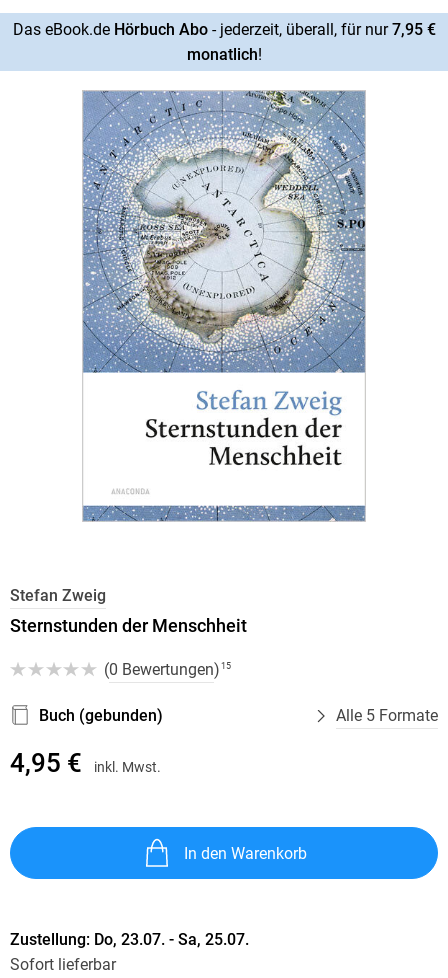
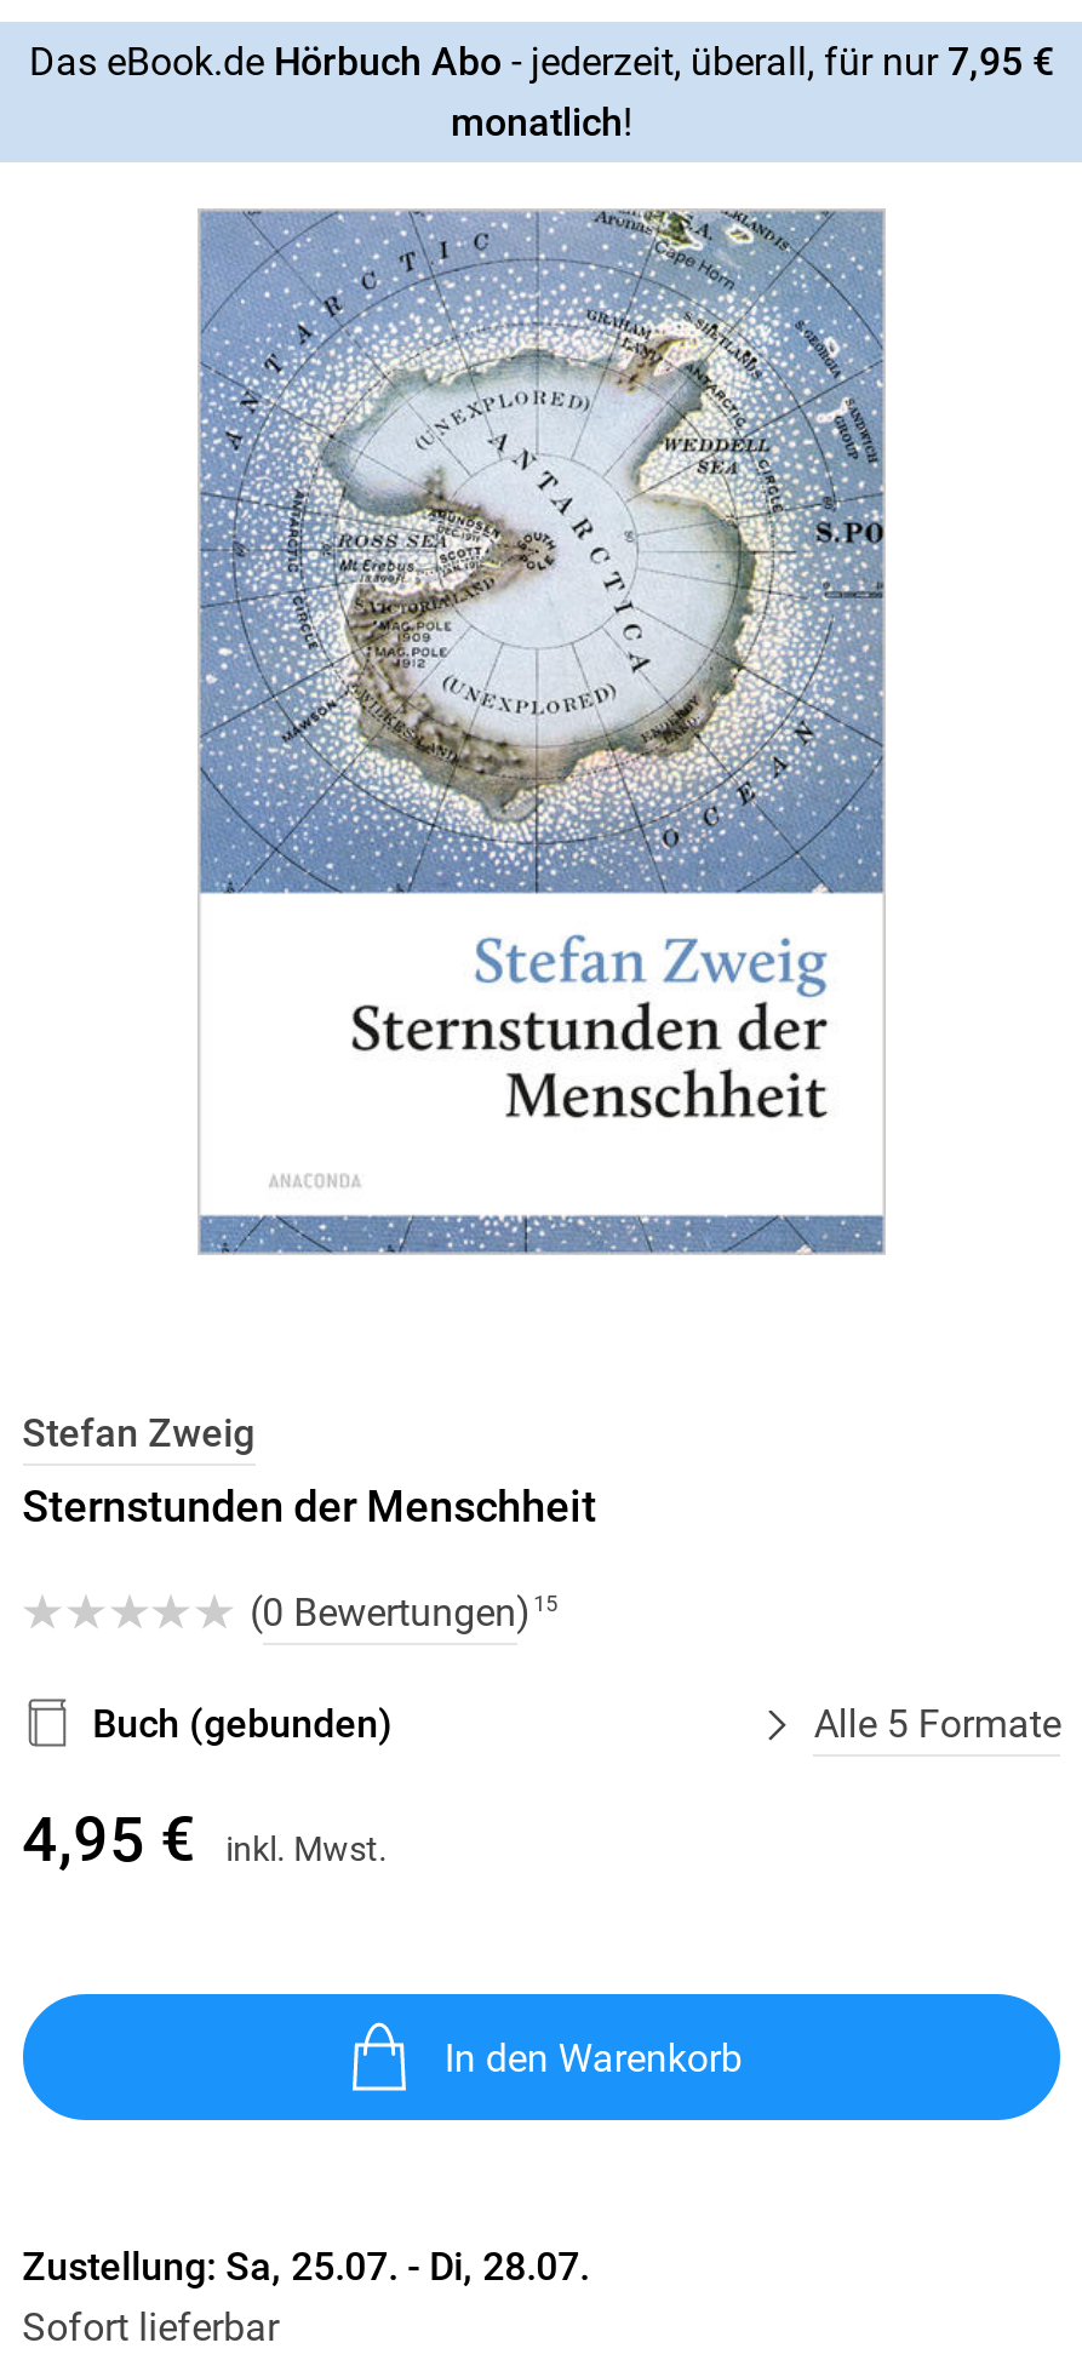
[10,930,249,949] Zustellung: Do, 23.07. - Sa, 25.07. -> [22,2245,589,2291] Zustellung: Sa, 25.07. - Di, 28.07.

